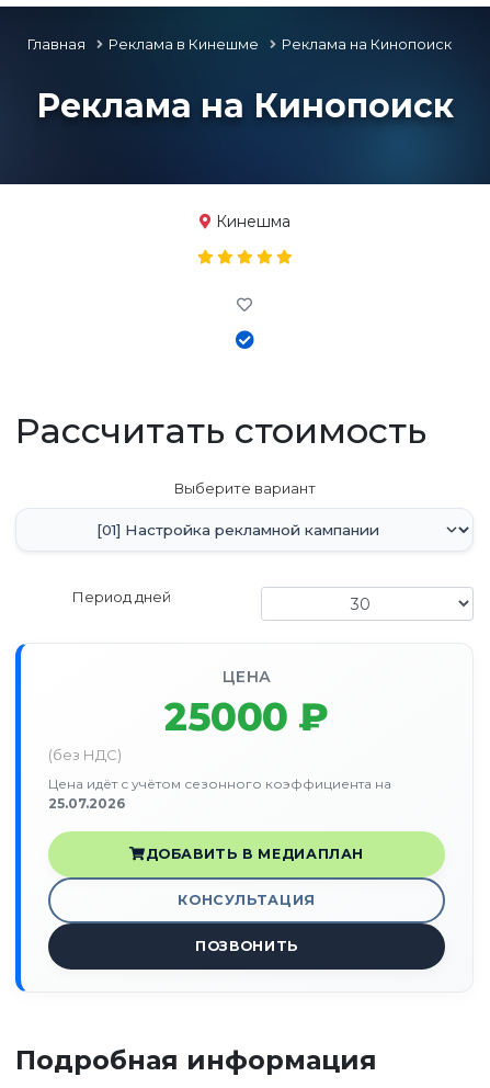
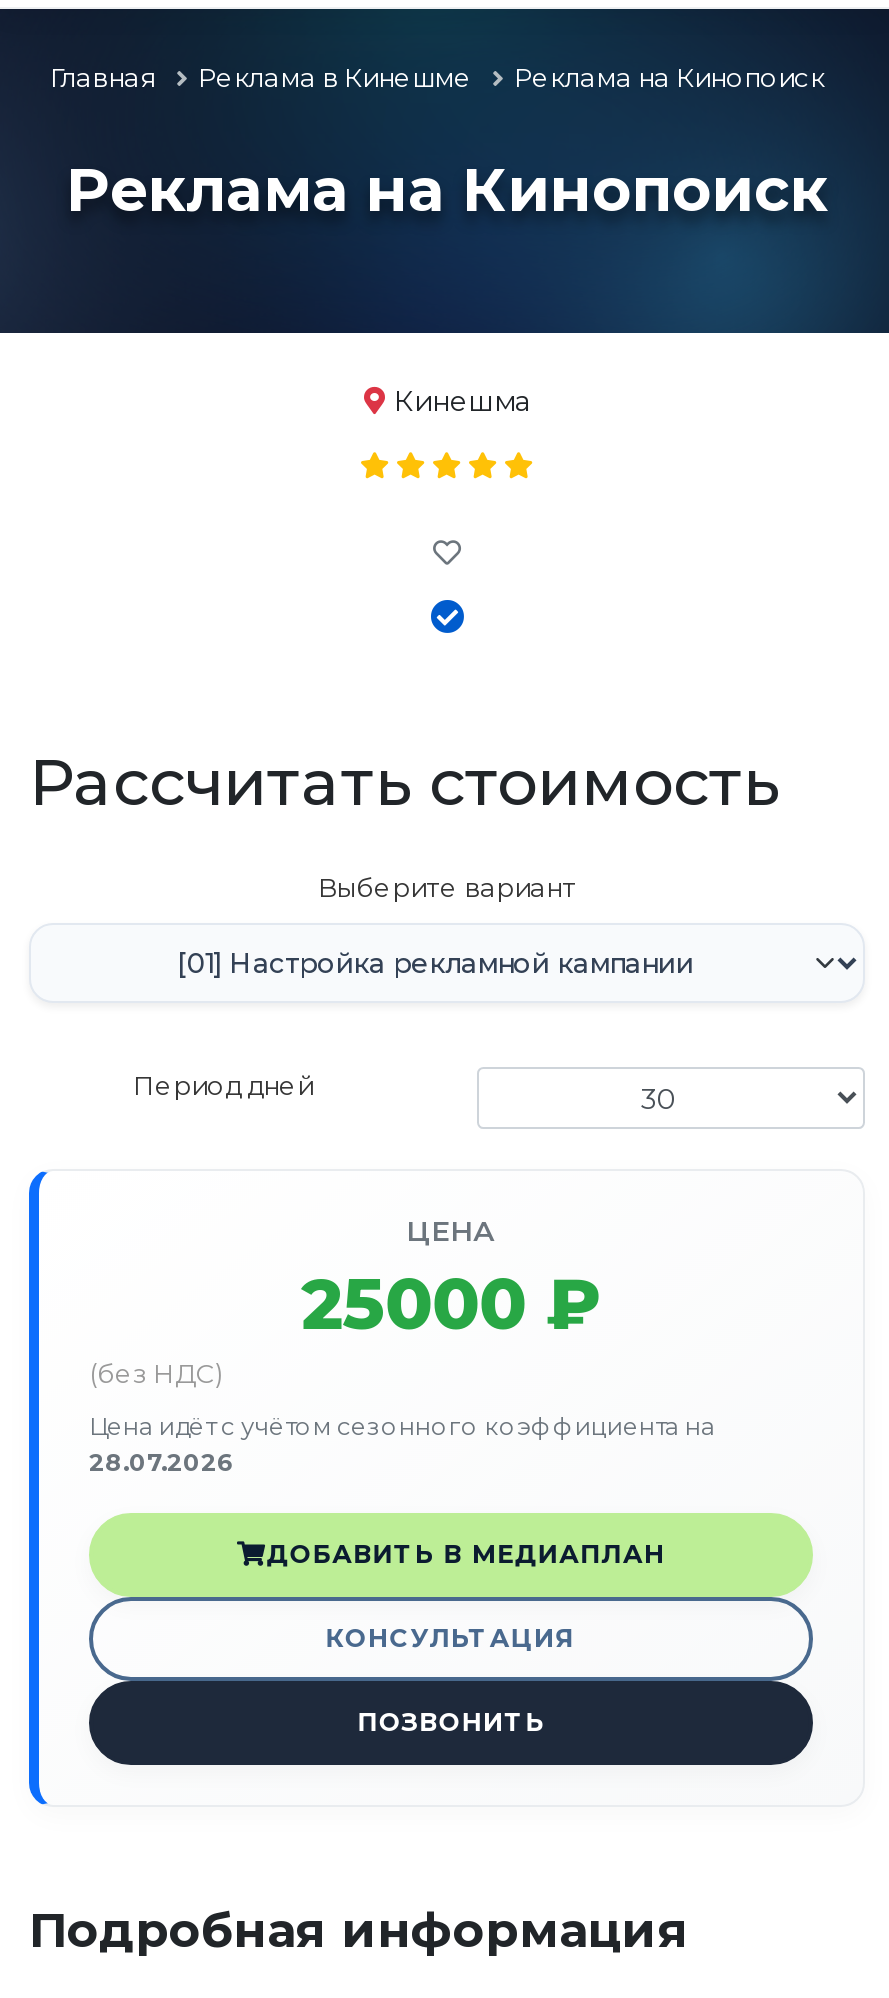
[48,795,125,812] 25.07.2026 -> [89,1447,233,1477] 28.07.2026

